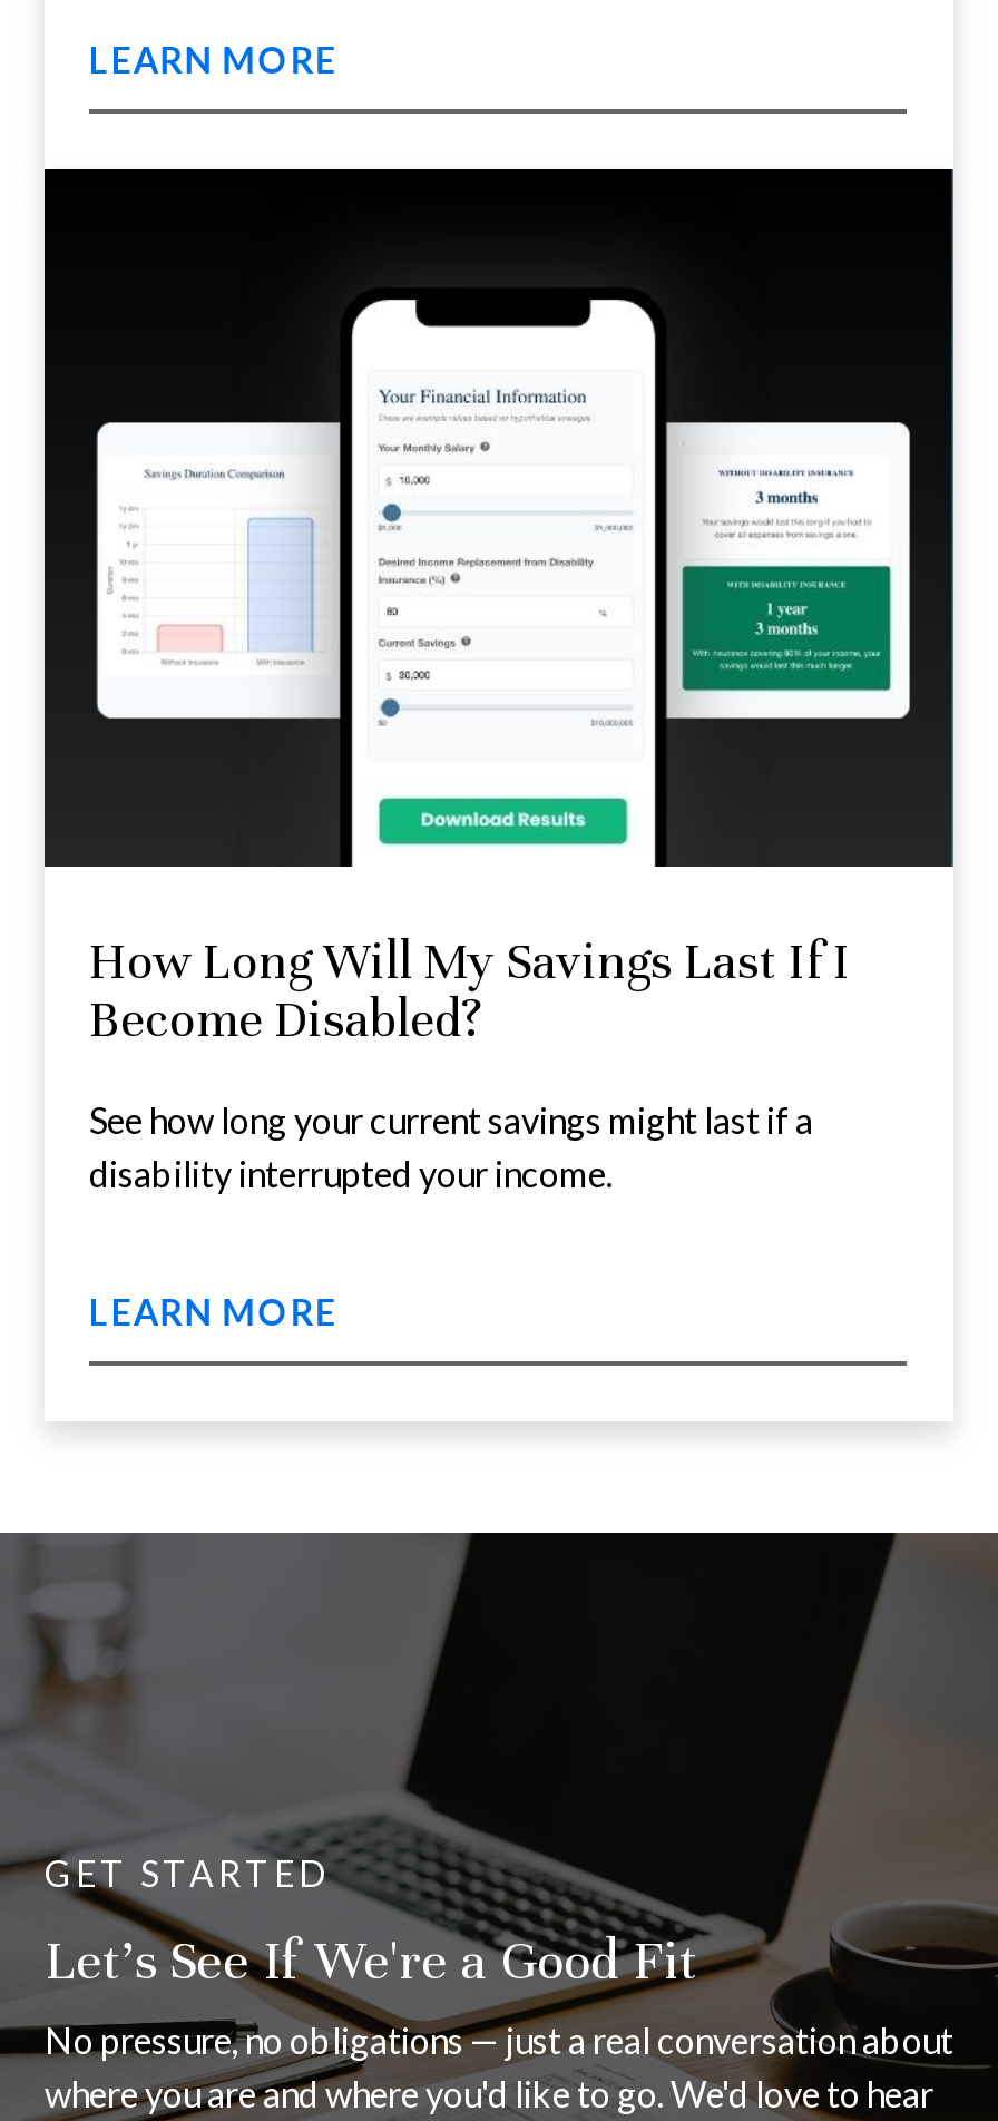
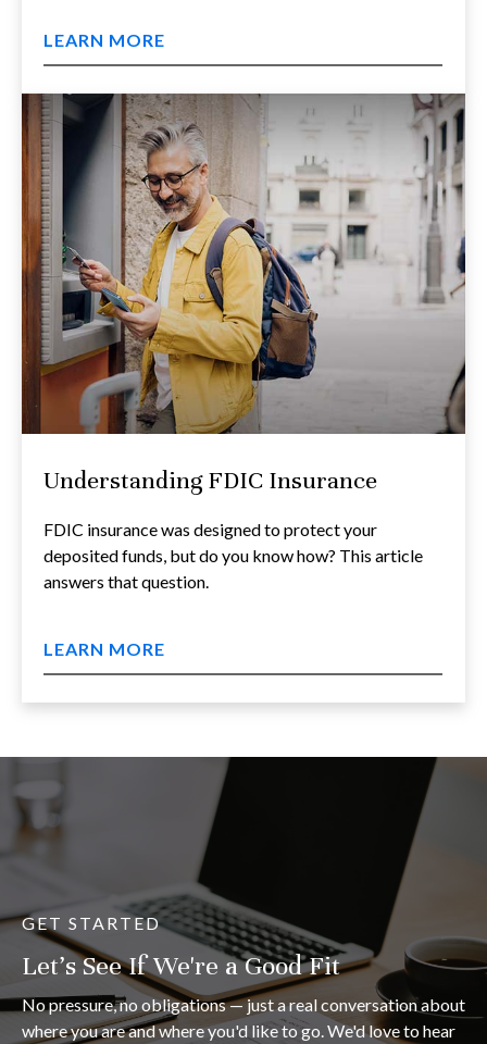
[42,167,953,1049] [image] | How Long Will My Savings Last If I | Become Disabled? -> [21,92,465,495] [image] | Understanding FDIC Insurance
[89,1098,813,1194] See how long your current savings might last if a | disability interrupted your income. -> [43,519,423,591] FDIC insurance was designed to protect your | deposited funds, but do you know how? This article | answers that question.

